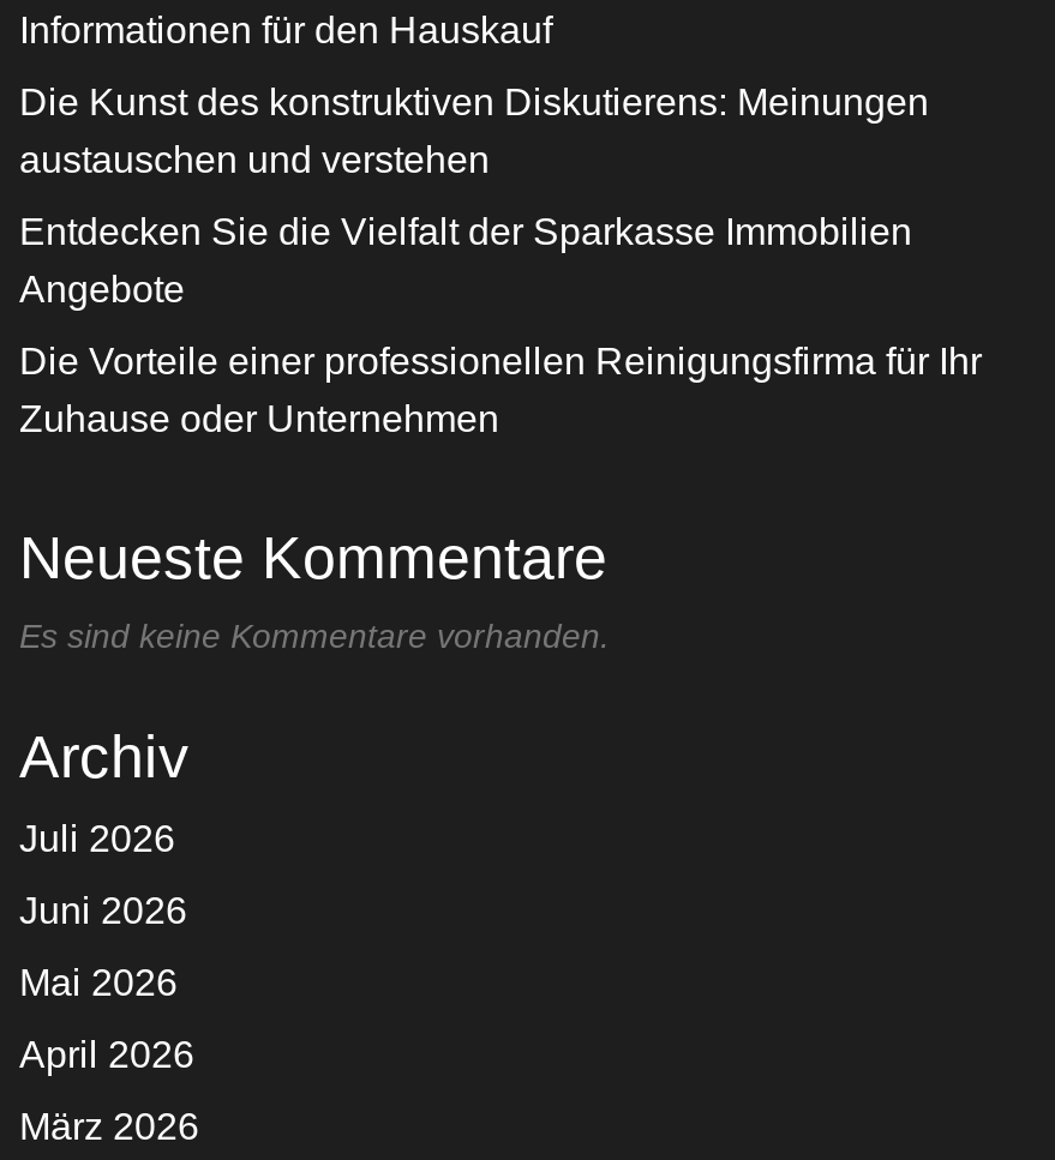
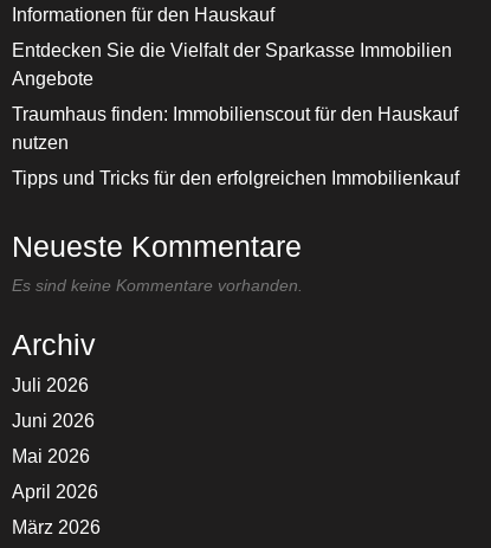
[19,83,929,181] Die Kunst des konstruktiven Diskutierens: Meinungen | austauschen und verstehen -> none
moved [19,212,912,310] -> [12,41,452,89]: Entdecken Sie die Vielfalt der Sparkasse Immobilien | Angebote
[19,342,982,440] Die Vorteile einer professionellen Reinigungsfirma für Ihr | Zuhause oder Unternehmen -> [12,105,459,189] Traumhaus finden: Immobilienscout für den Hauskauf | nutzen | Tipps und Tricks für den erfolgreichen Immobilienkauf

